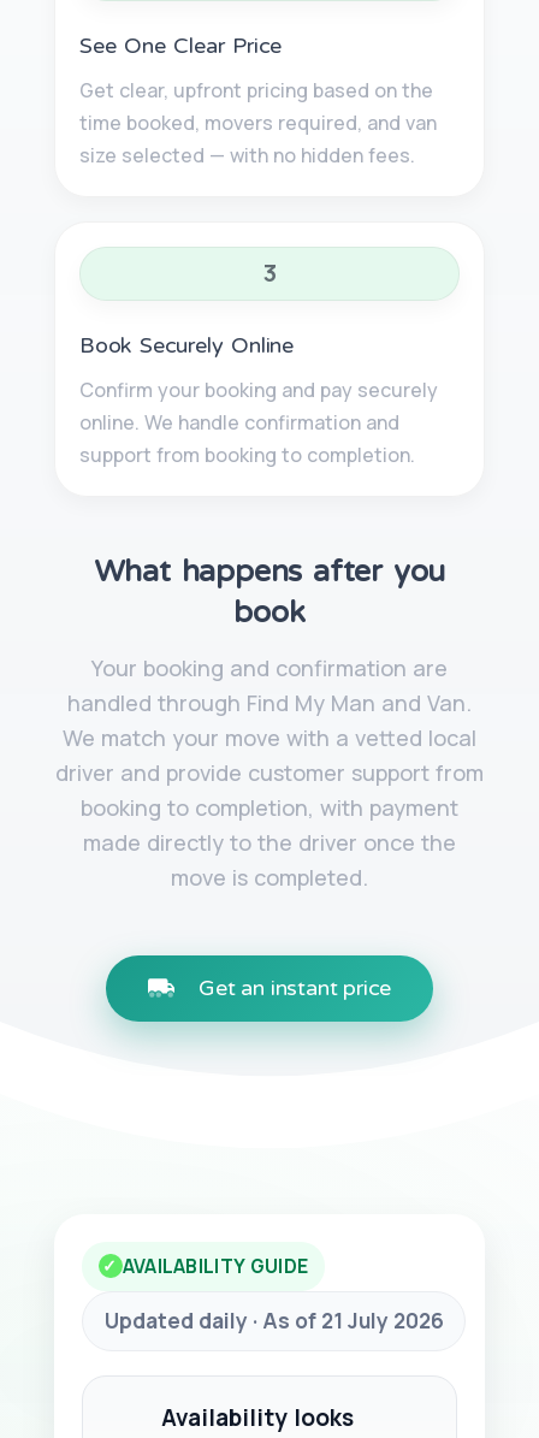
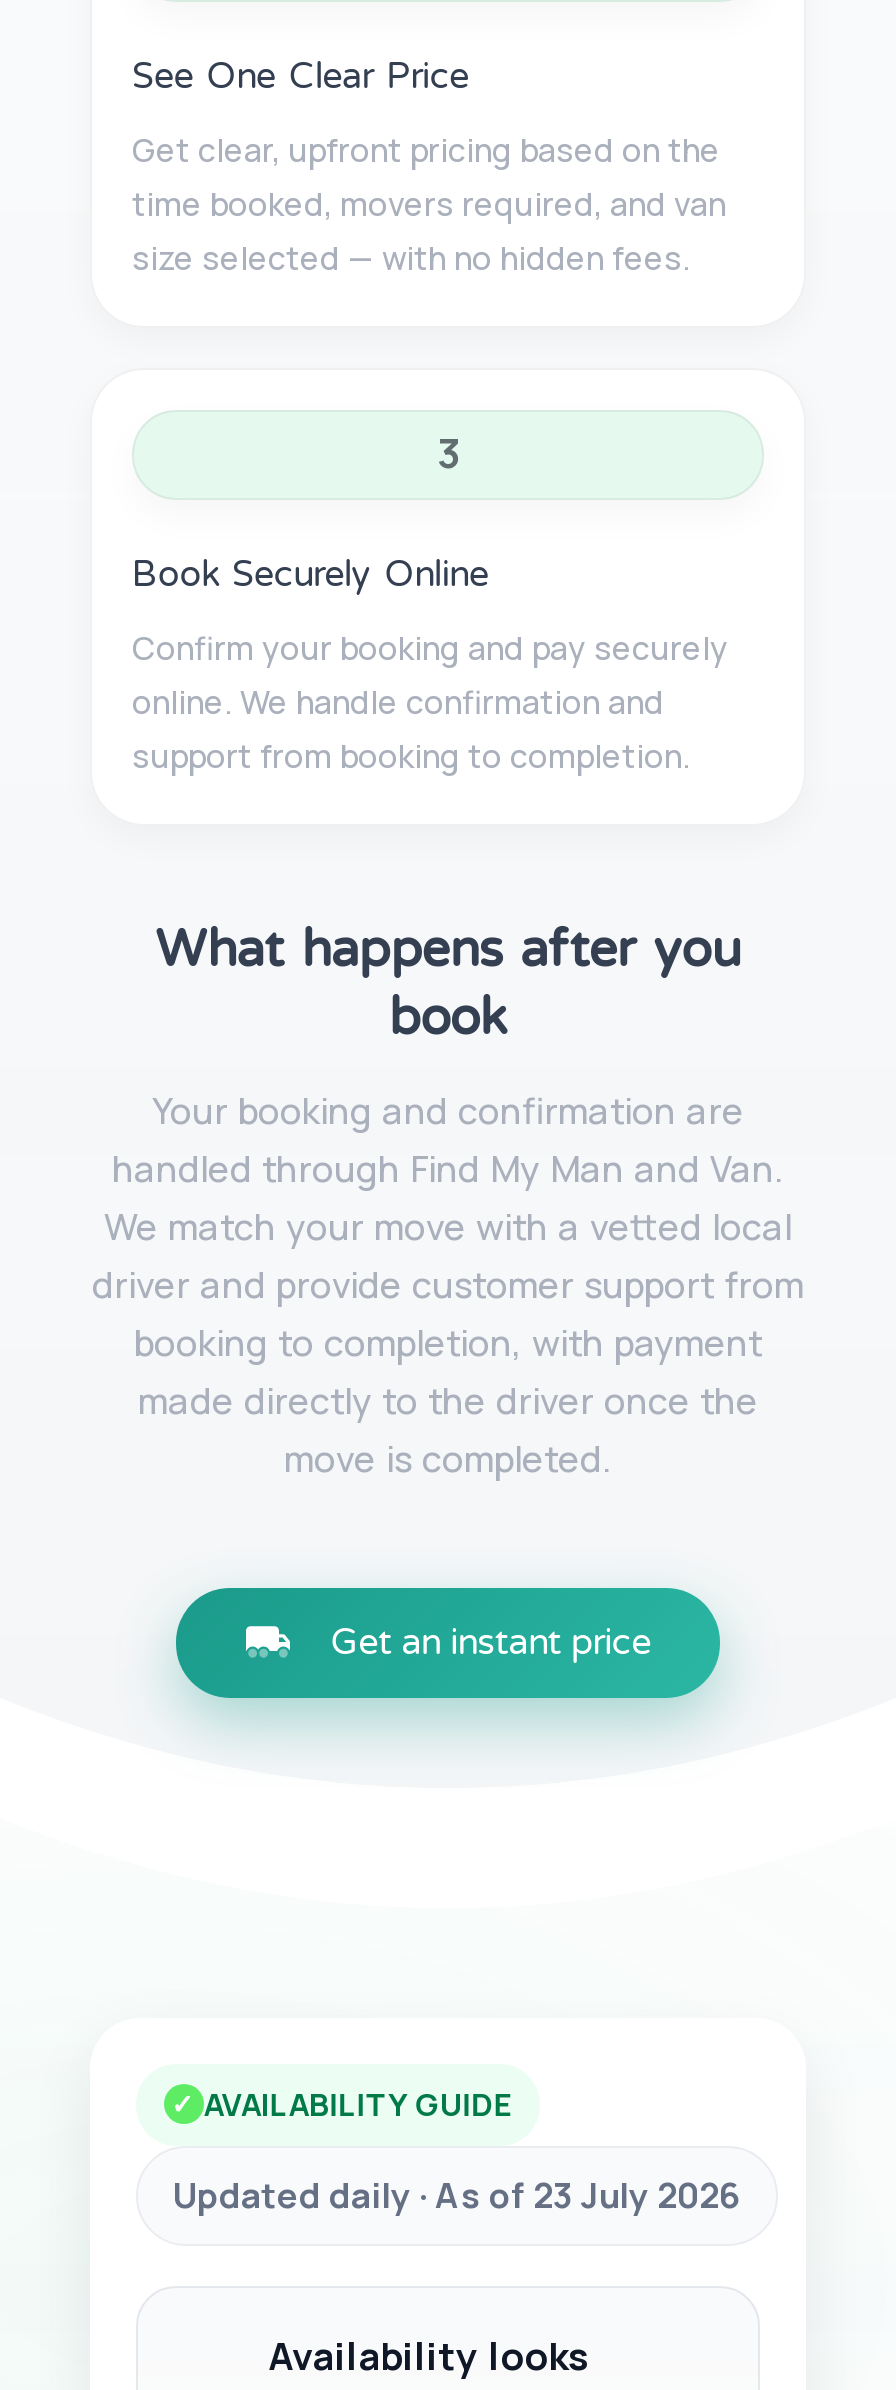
[104,1307,443,1335] Updated daily · As of 21 July 2026 -> [173,2172,741,2218] Updated daily · As of 23 July 2026

